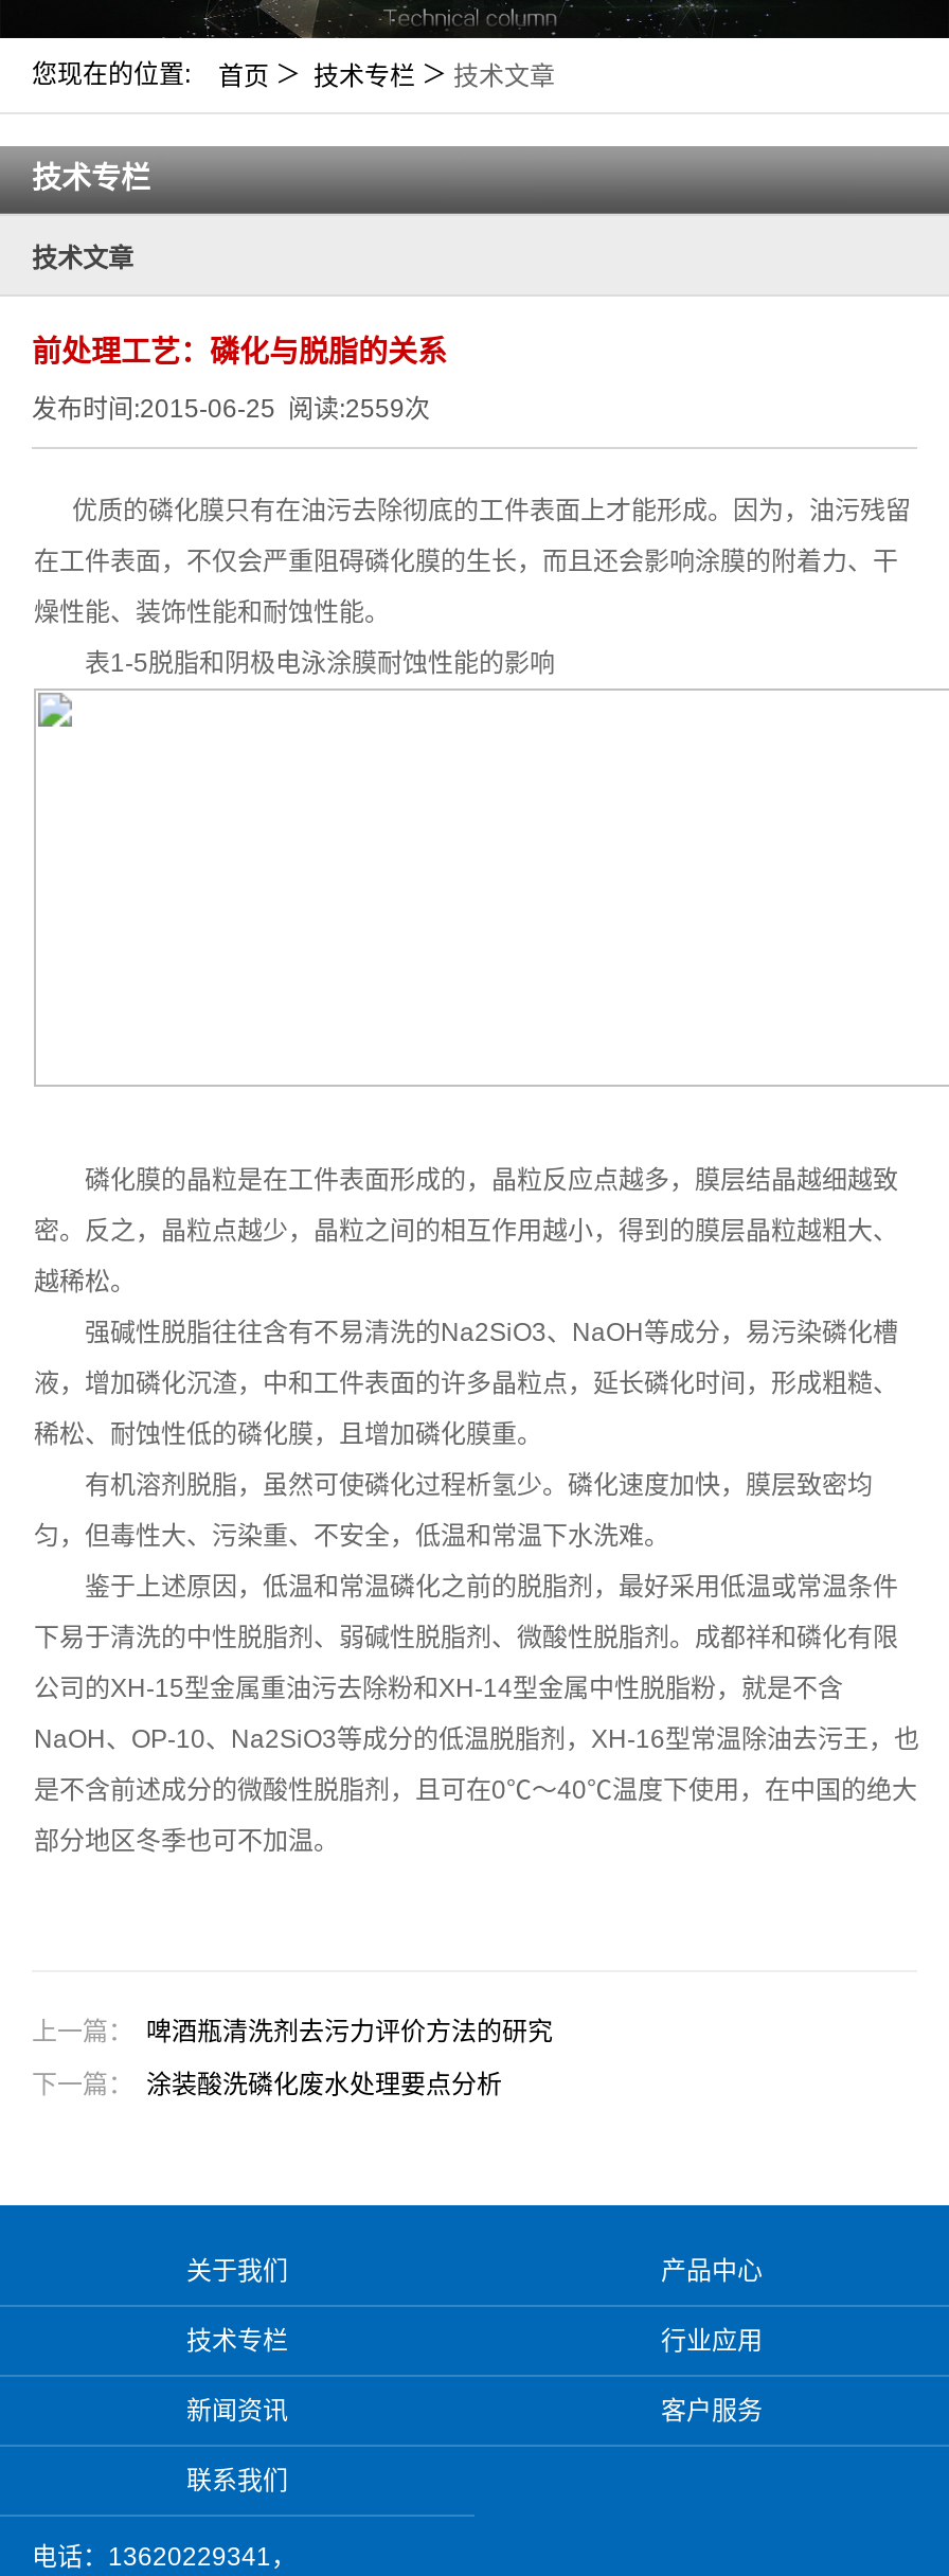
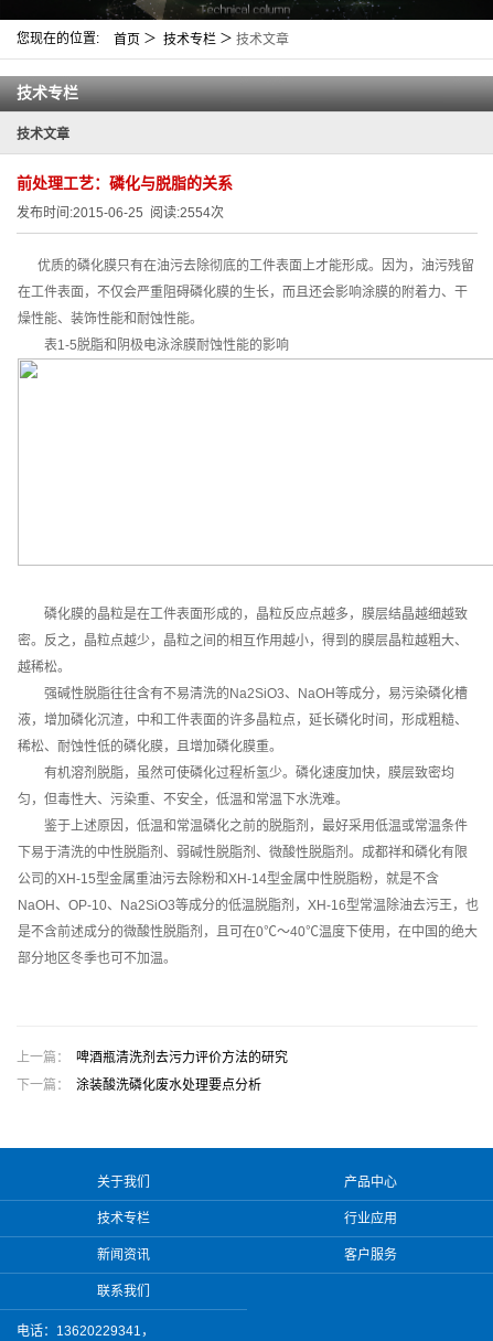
[32,394,430,424] 发布时间:2015-06-25阅读:2559次 -> [17,205,224,221] 发布时间:2015-06-25阅读:2554次

